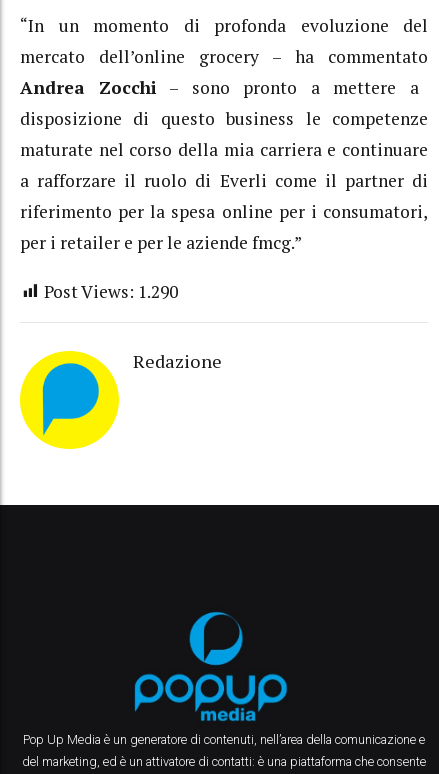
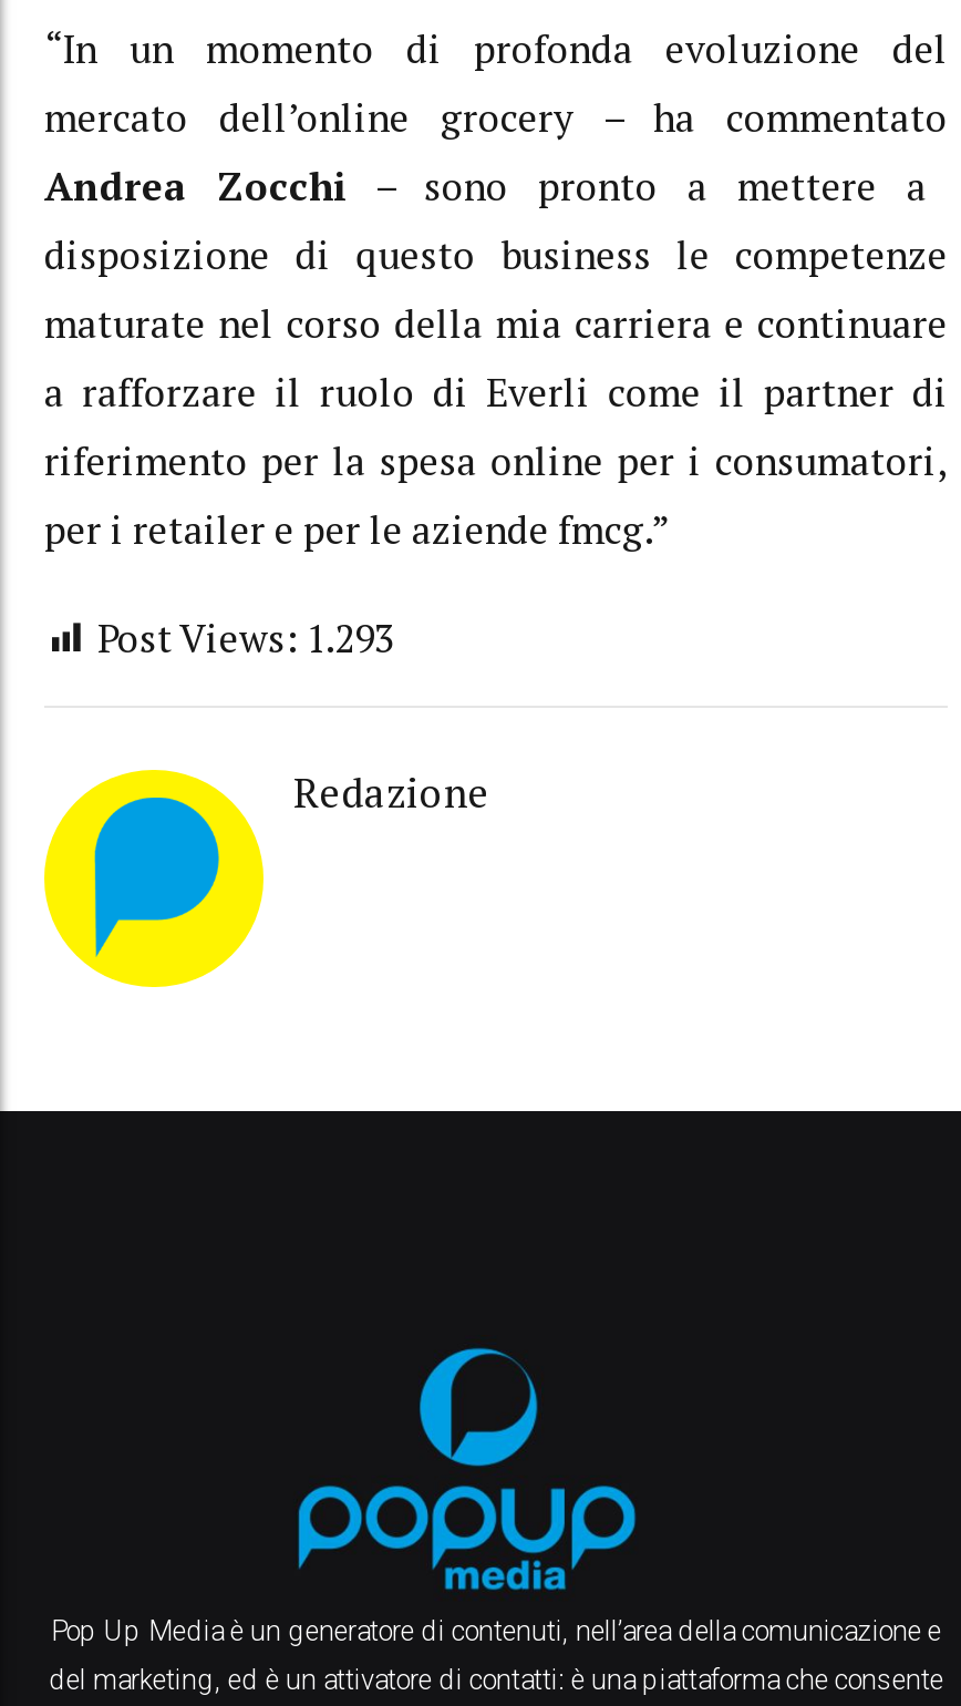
[44,280,178,303] Post Views: 1.290 -> [97,612,394,663] Post Views: 1.293

